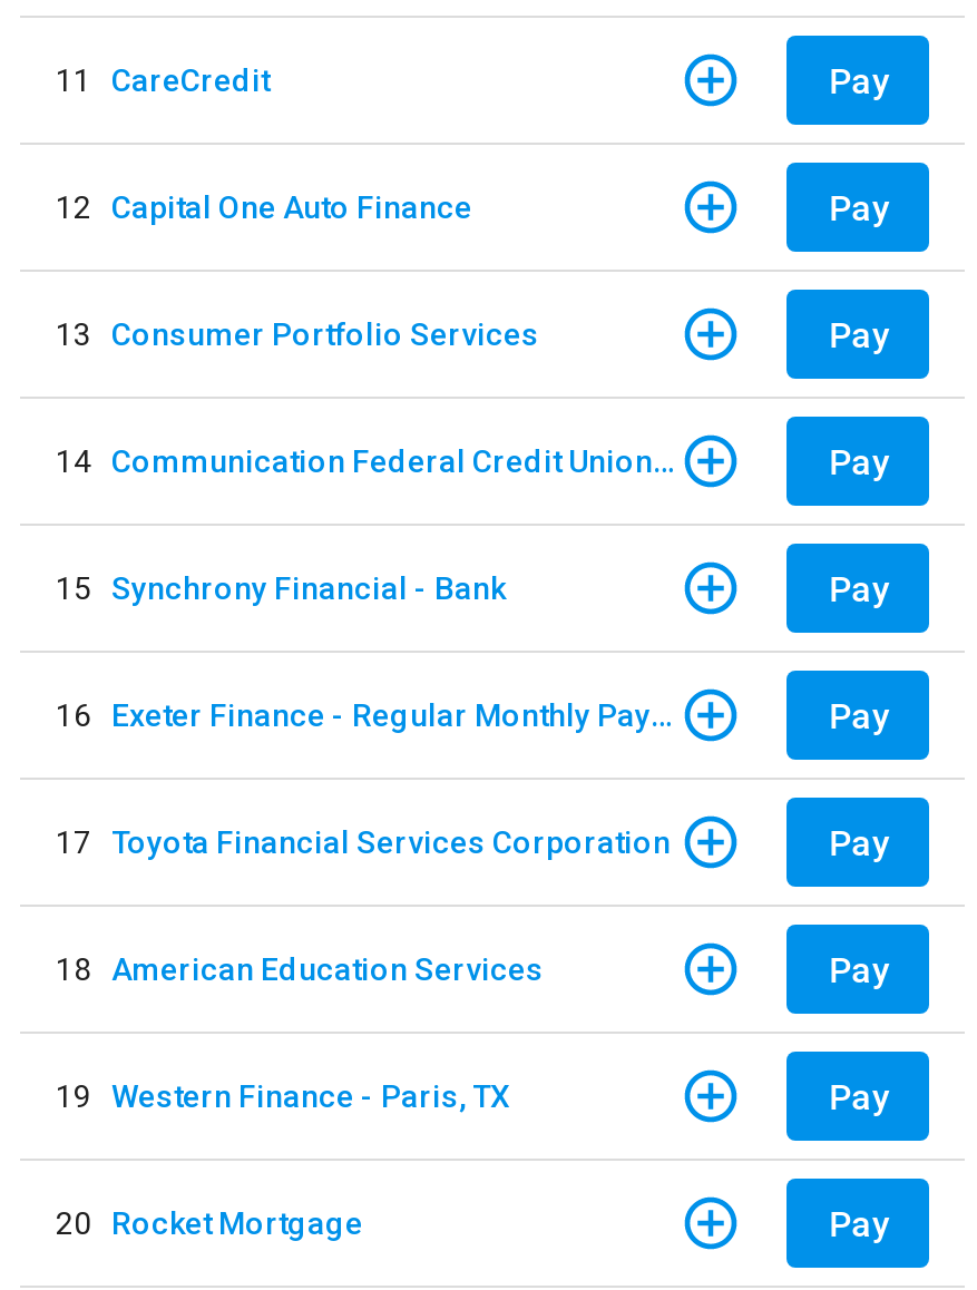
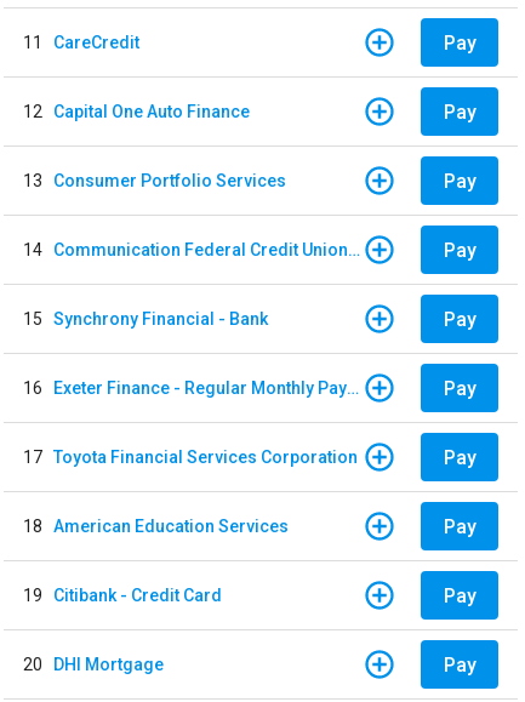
[56,1077,510,1113] 19 Western Finance - Paris, TX -> [23,585,222,604] 19 Citibank - Credit Card
[56,1204,363,1240] 20 Rocket Mortgage -> [23,654,164,674] 20 DHI Mortgage

